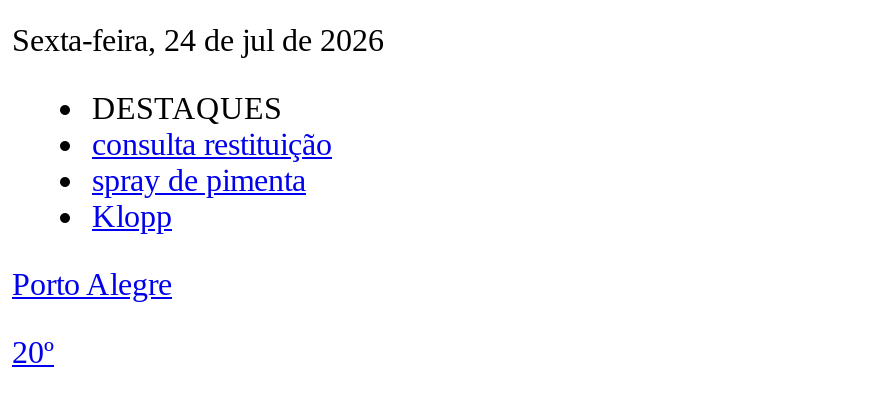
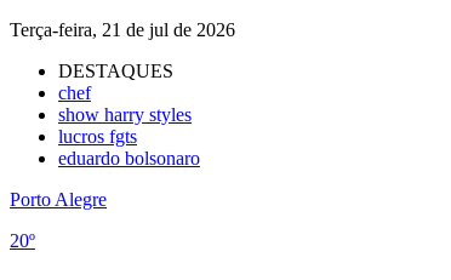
[12,23,384,57] Sexta-feira, 24 de jul de 2026 -> [10,19,235,40] Terça-feira, 21 de jul de 2026
[92,127,332,233] consulta restituição | spray de pimenta | Klopp -> [58,82,200,168] chef | show harry styles | lucros fgts | eduardo bolsonaro

